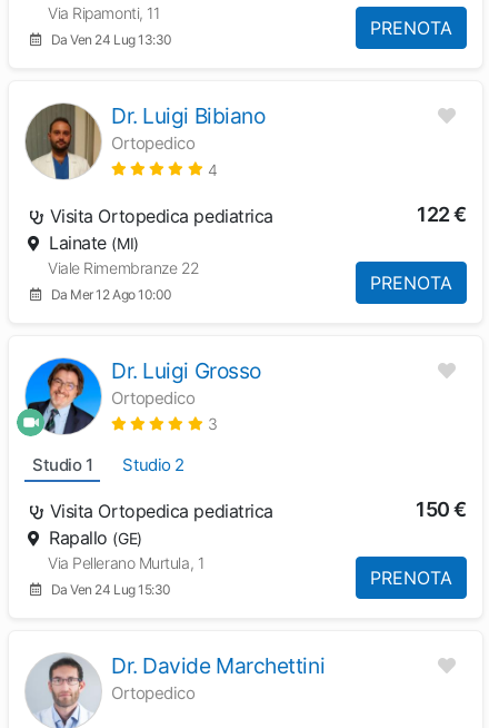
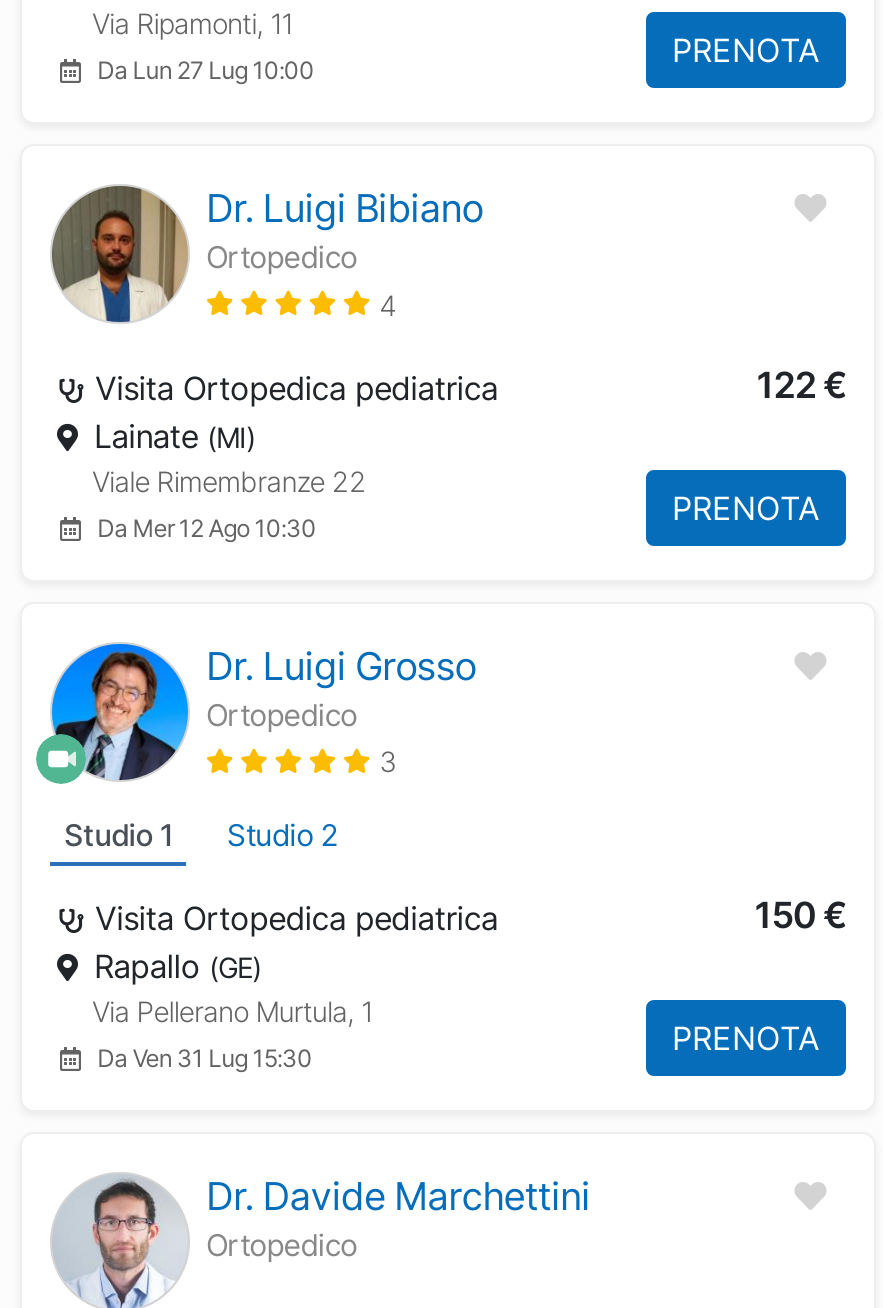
[51,31,172,48] Da Ven 24 Lug 13:30 -> [97,55,314,85] Da Lun 27 Lug 10:00
[51,285,172,302] Da Mer 12 Ago 10:00 -> [97,513,316,543] Da Mer 12 Ago 10:30
[51,581,171,598] Da Ven 24 Lug 15:30 -> [97,1044,312,1074] Da Ven 31 Lug 15:30

